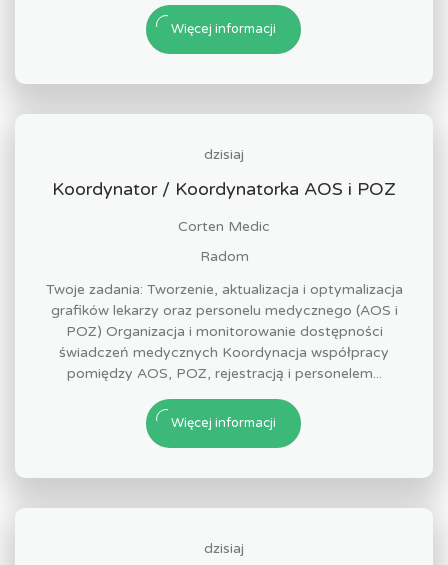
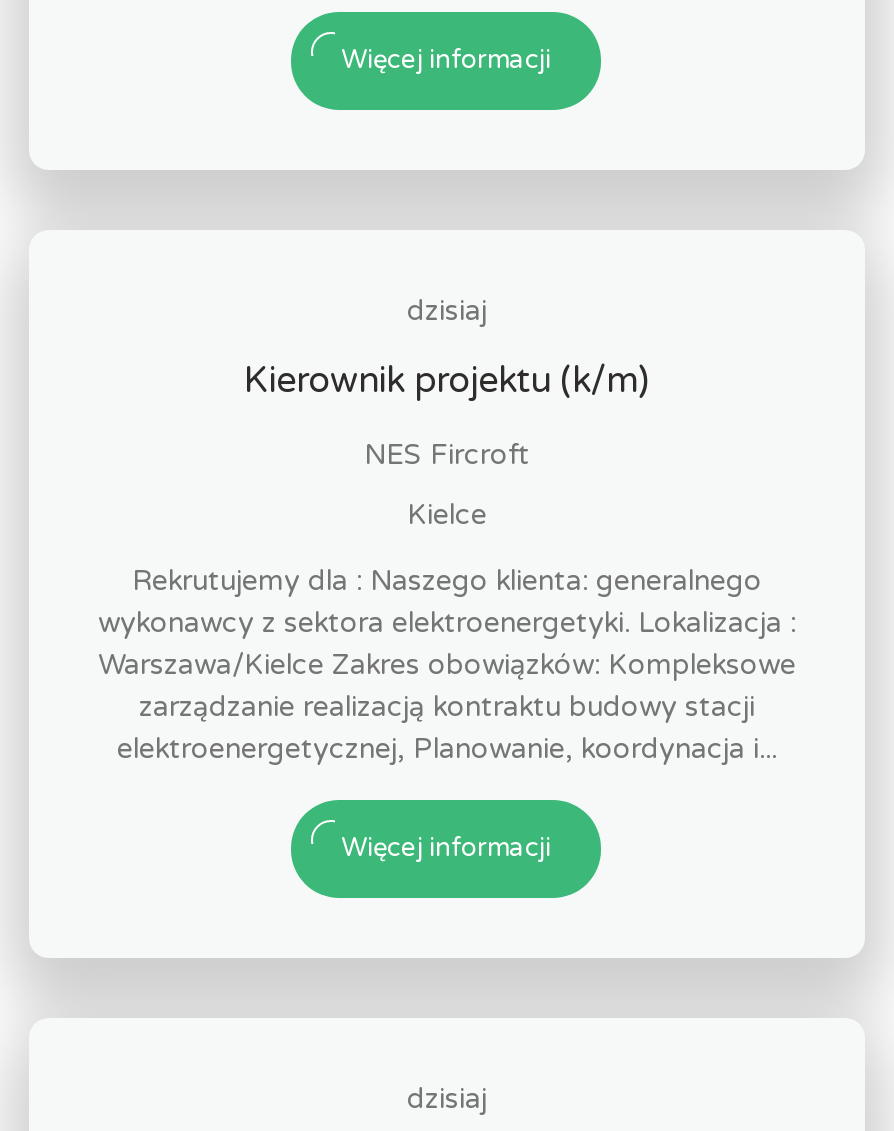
[52,178,396,200] Koordynator / Koordynatorka AOS i POZ -> [244,358,650,402] Kierownik projektu (k/m)
[178,218,270,235] Corten Medic -> [364,438,530,472] NES Fircroft
[199,248,248,265] Radom -> [407,498,487,532] Kielce
[45,281,402,382] Twoje zadania: Tworzenie, aktualizacja i optymalizacja | grafików lekarzy oraz personelu medycznego (AOS i | POZ) Organizacja i monitorowanie dostępności | świadczeń medycznych Koordynacja współpracy | pomiędzy AOS, POZ, rejestracją i personelem... -> [98,564,796,766] Rekrutujemy dla : Naszego klienta: generalnego | wykonawcy z sektora elektroenergetyki. Lokalizacja : | Warszawa/Kielce Zakres obowiązków: Kompleksowe | zarządzanie realizacją kontraktu budowy stacji | elektroenergetycznej, Planowanie, koordynacja i...

